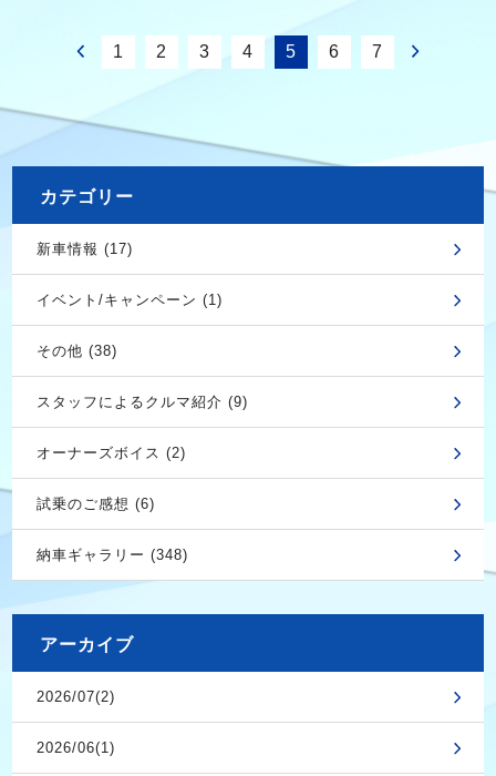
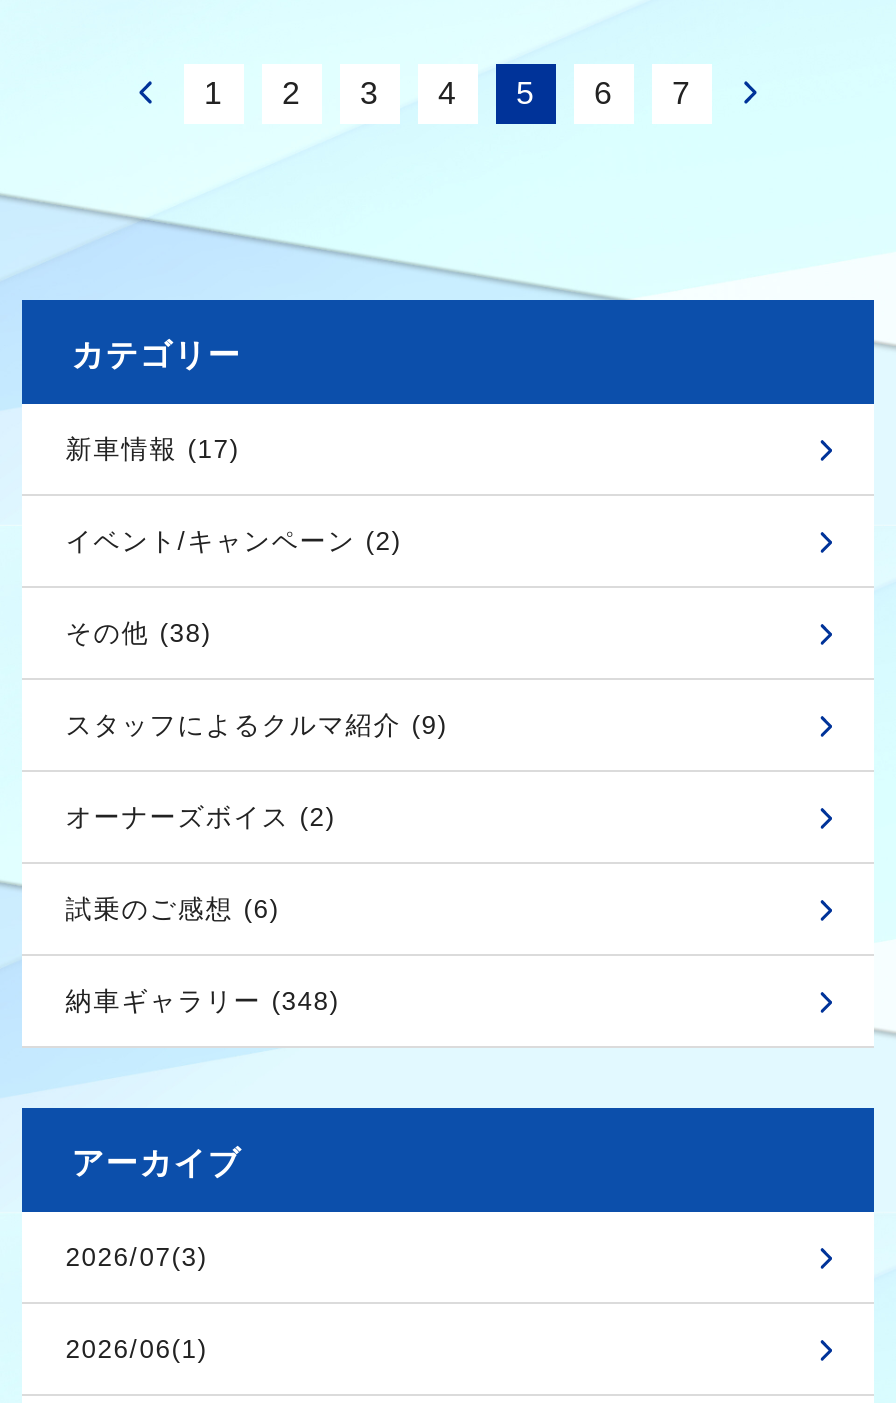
[36,292,222,308] イベント/キャンペーン (1) -> [66,526,402,556] イベント/キャンペーン (2)
[36,689,115,705] 2026/07(2) -> [66,1242,208,1272] 2026/07(3)

